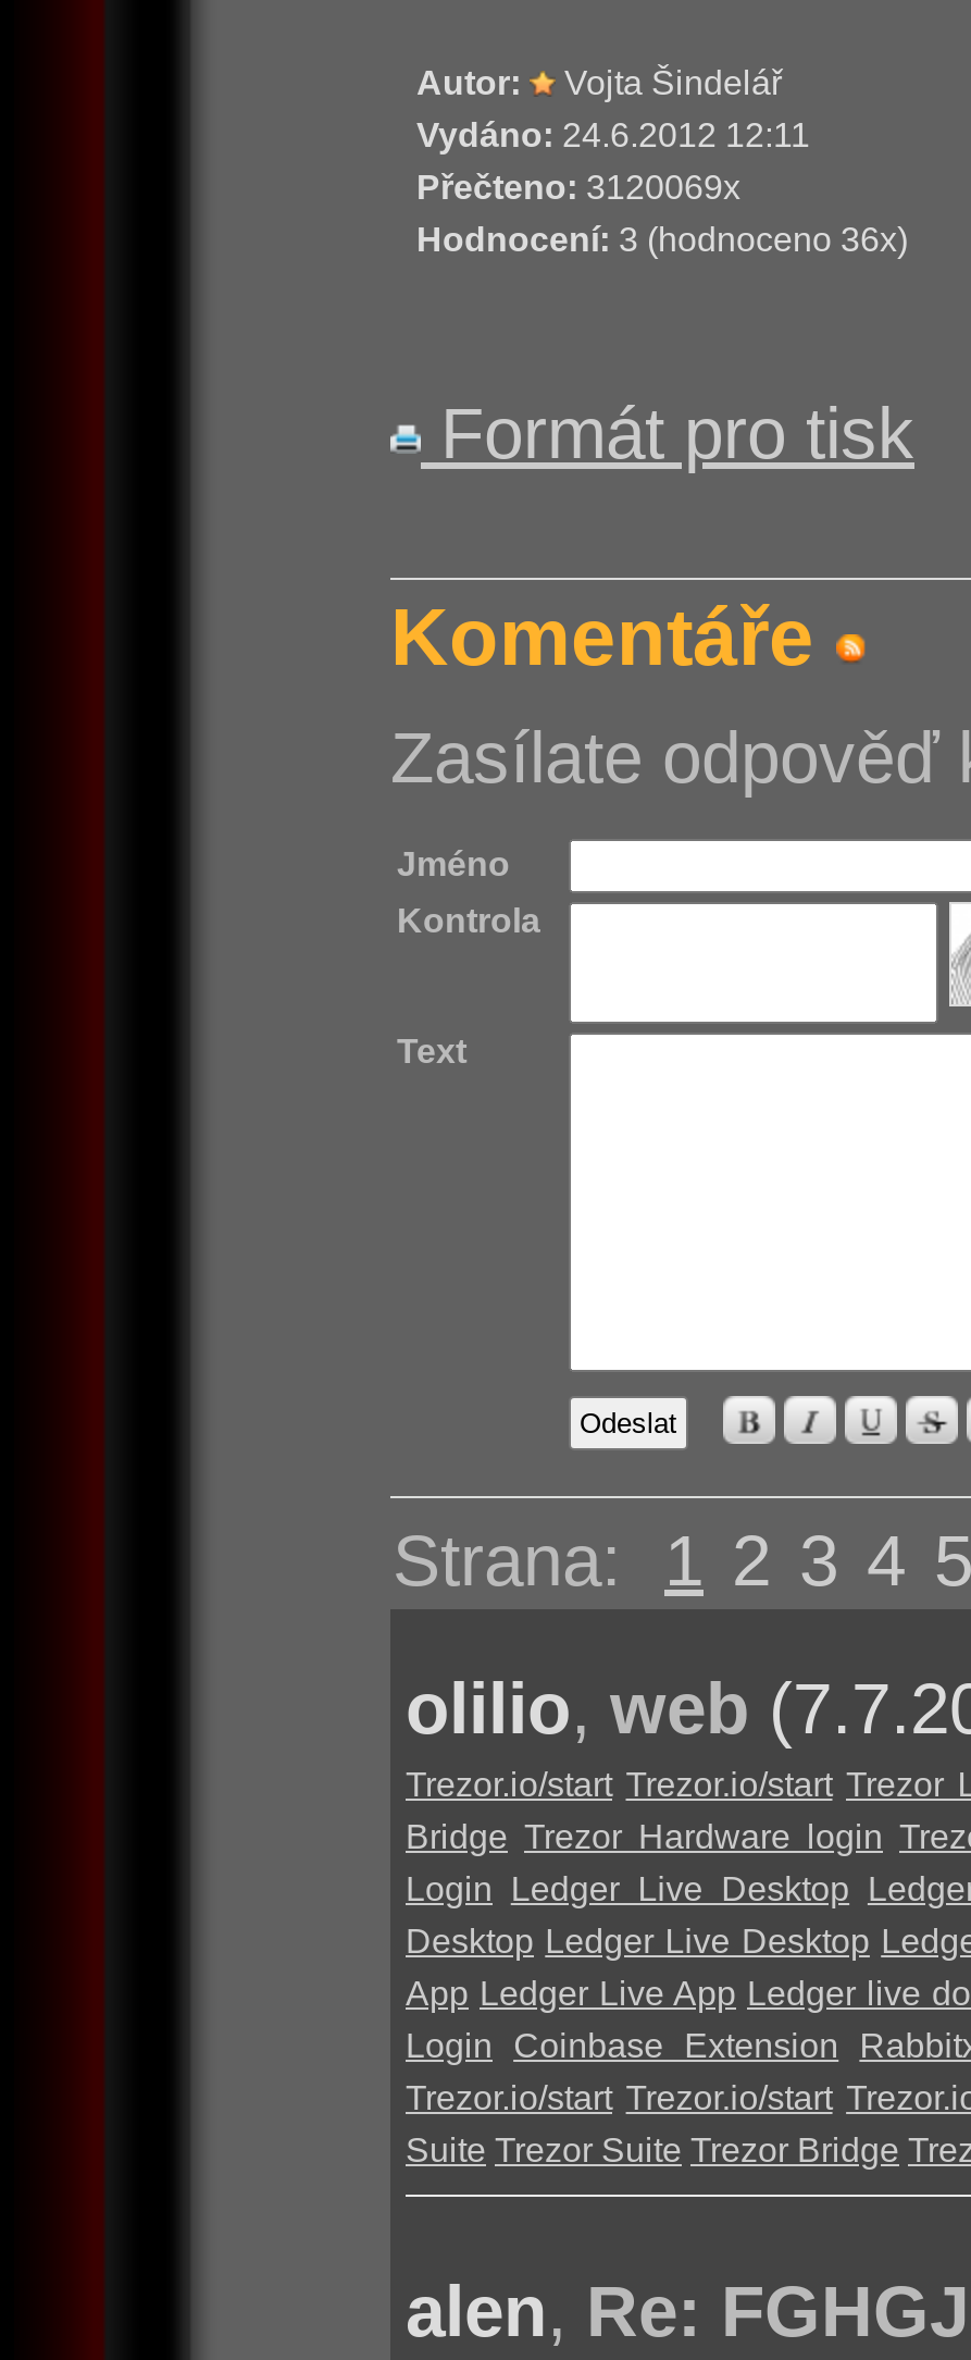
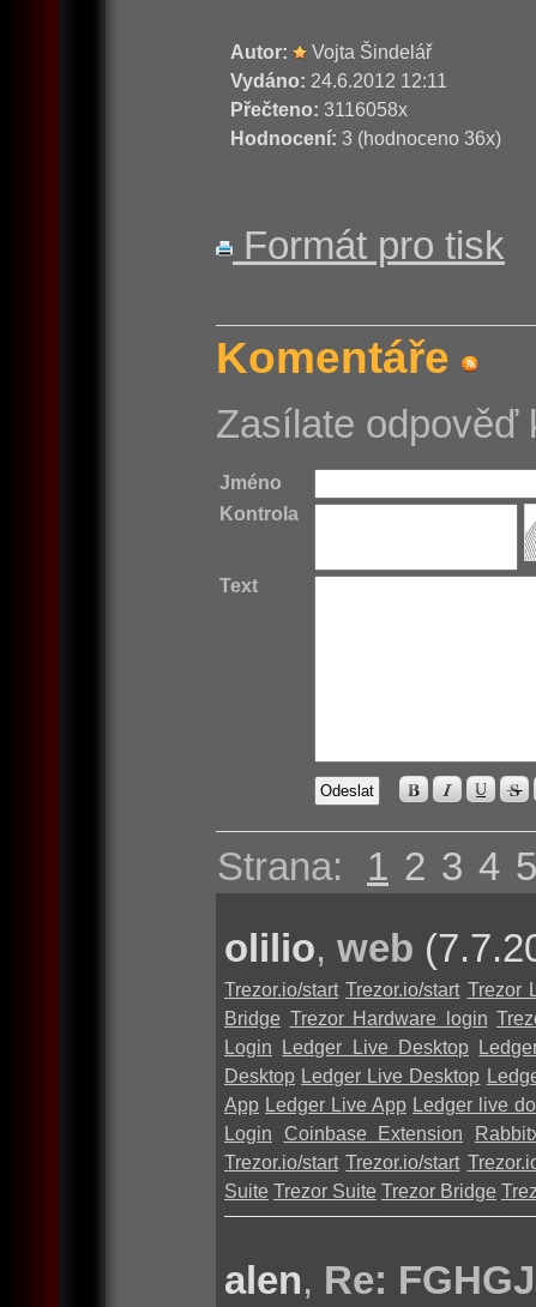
[416,168,740,205] Přečteno: 3120069x -> [230,99,408,120] Přečteno: 3116058x

